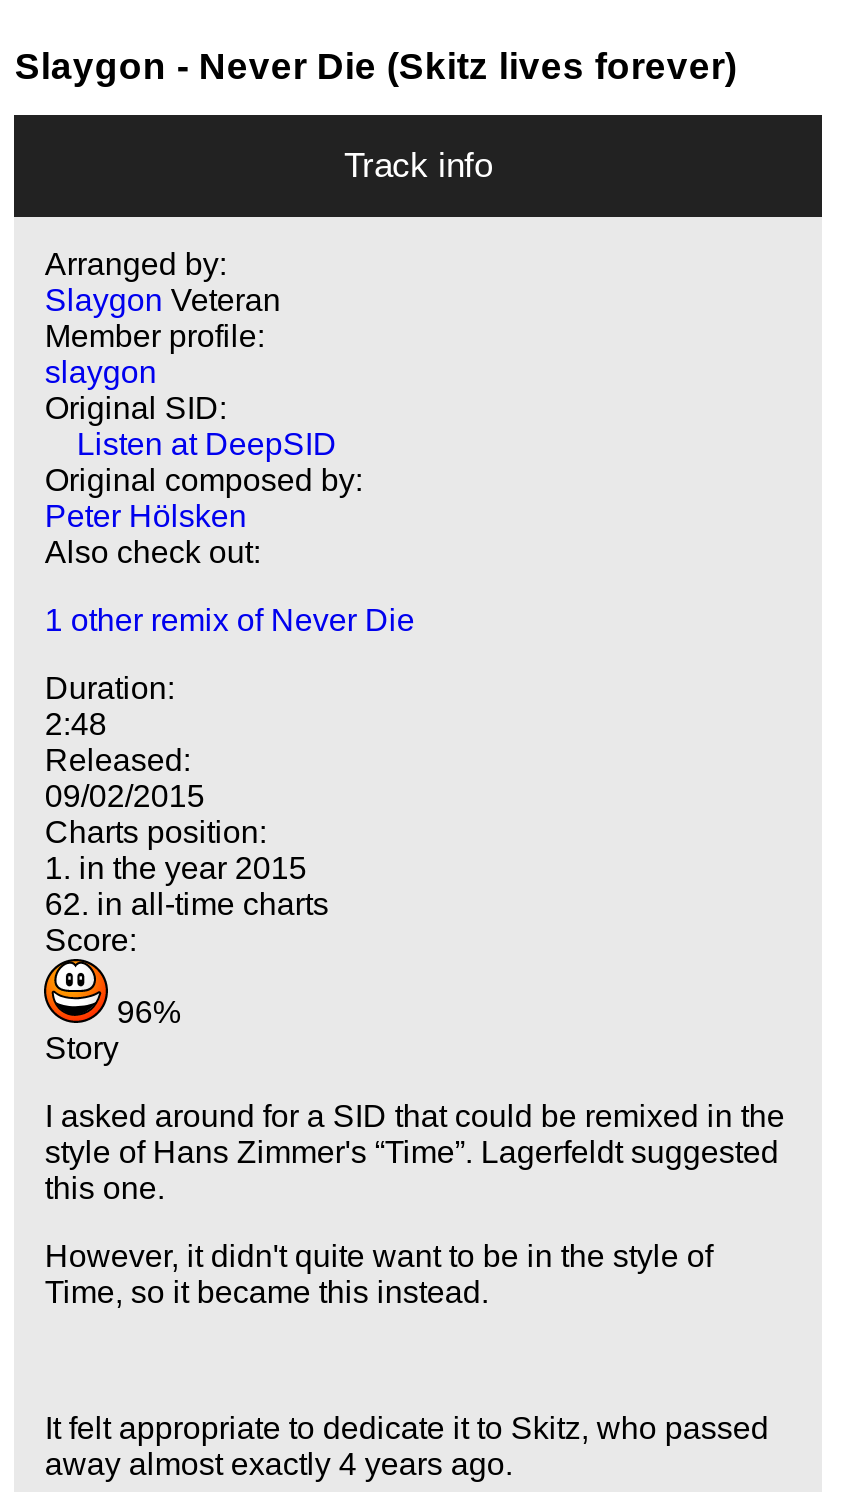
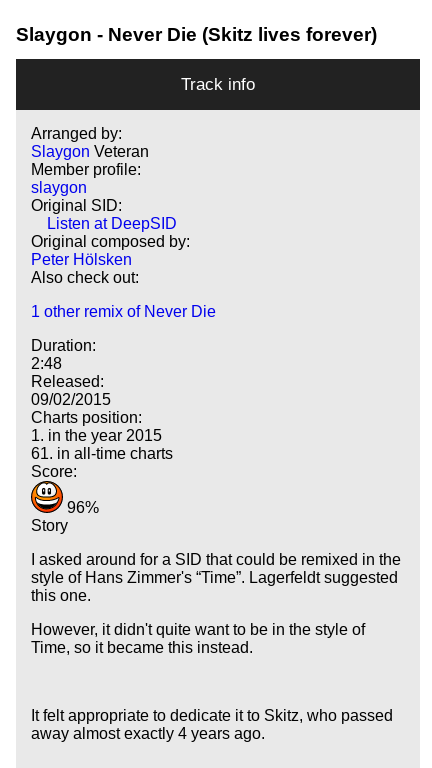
[45,887,329,921] 62. in all-time charts -> [31,445,173,462] 61. in all-time charts

